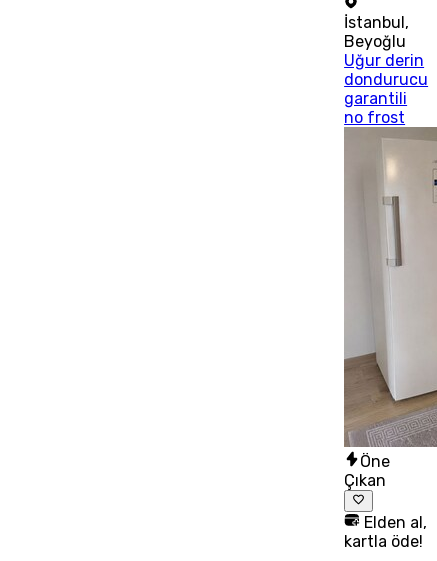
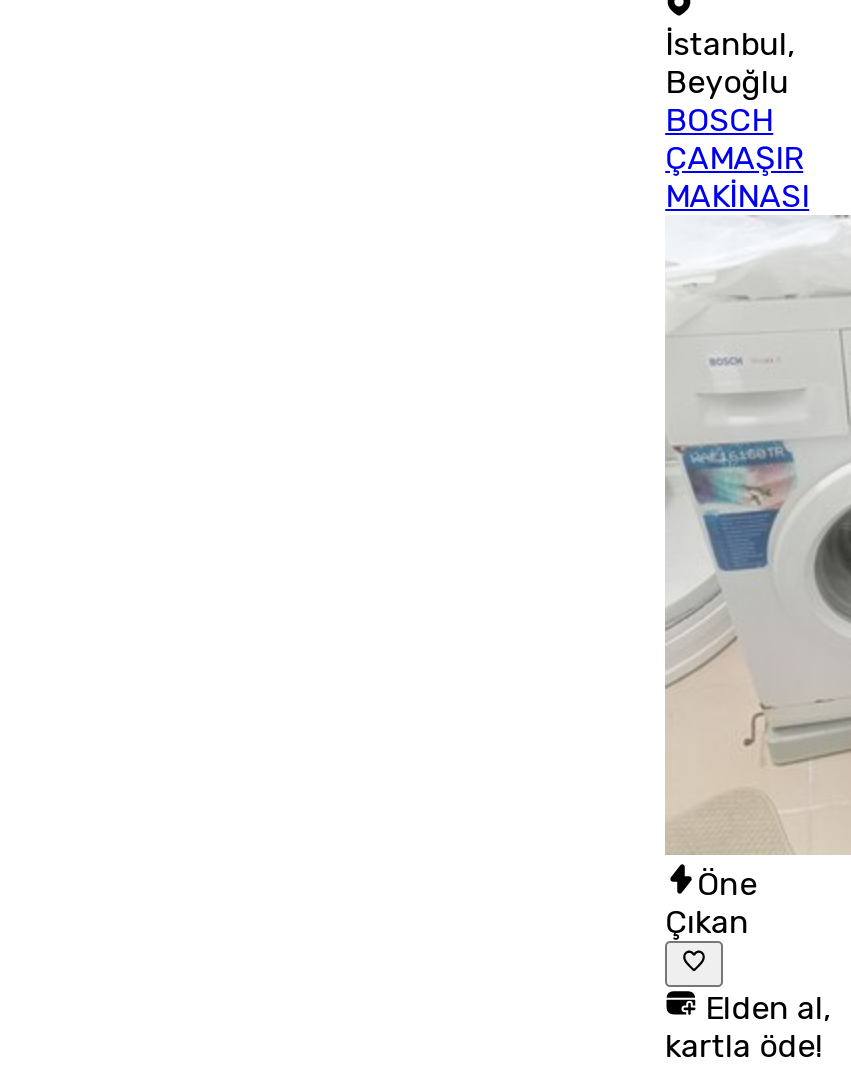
[344,51,428,127] Uğur derin | dondurucu | garantili | no frost -> [665,101,809,215] BOSCH | ÇAMAŞIR | MAKİNASI
[343,127,434,448] [image] -> [665,218,845,884] [image]

